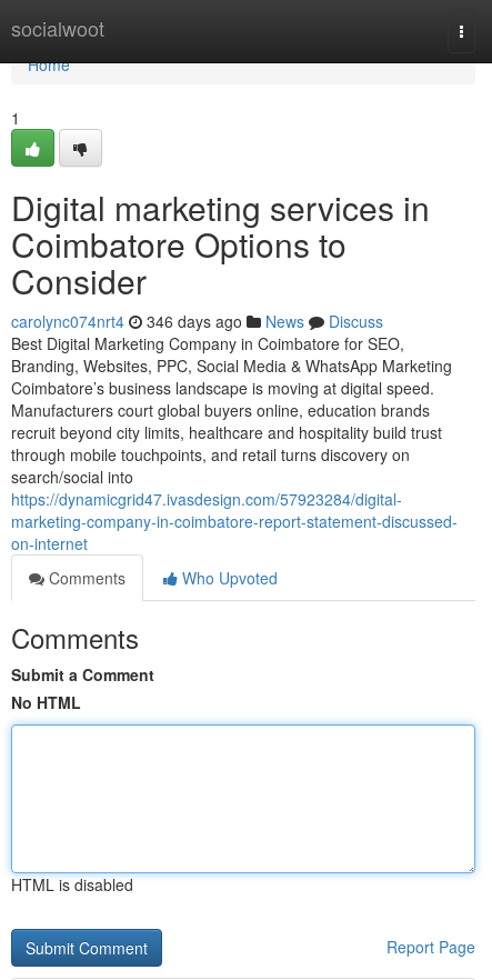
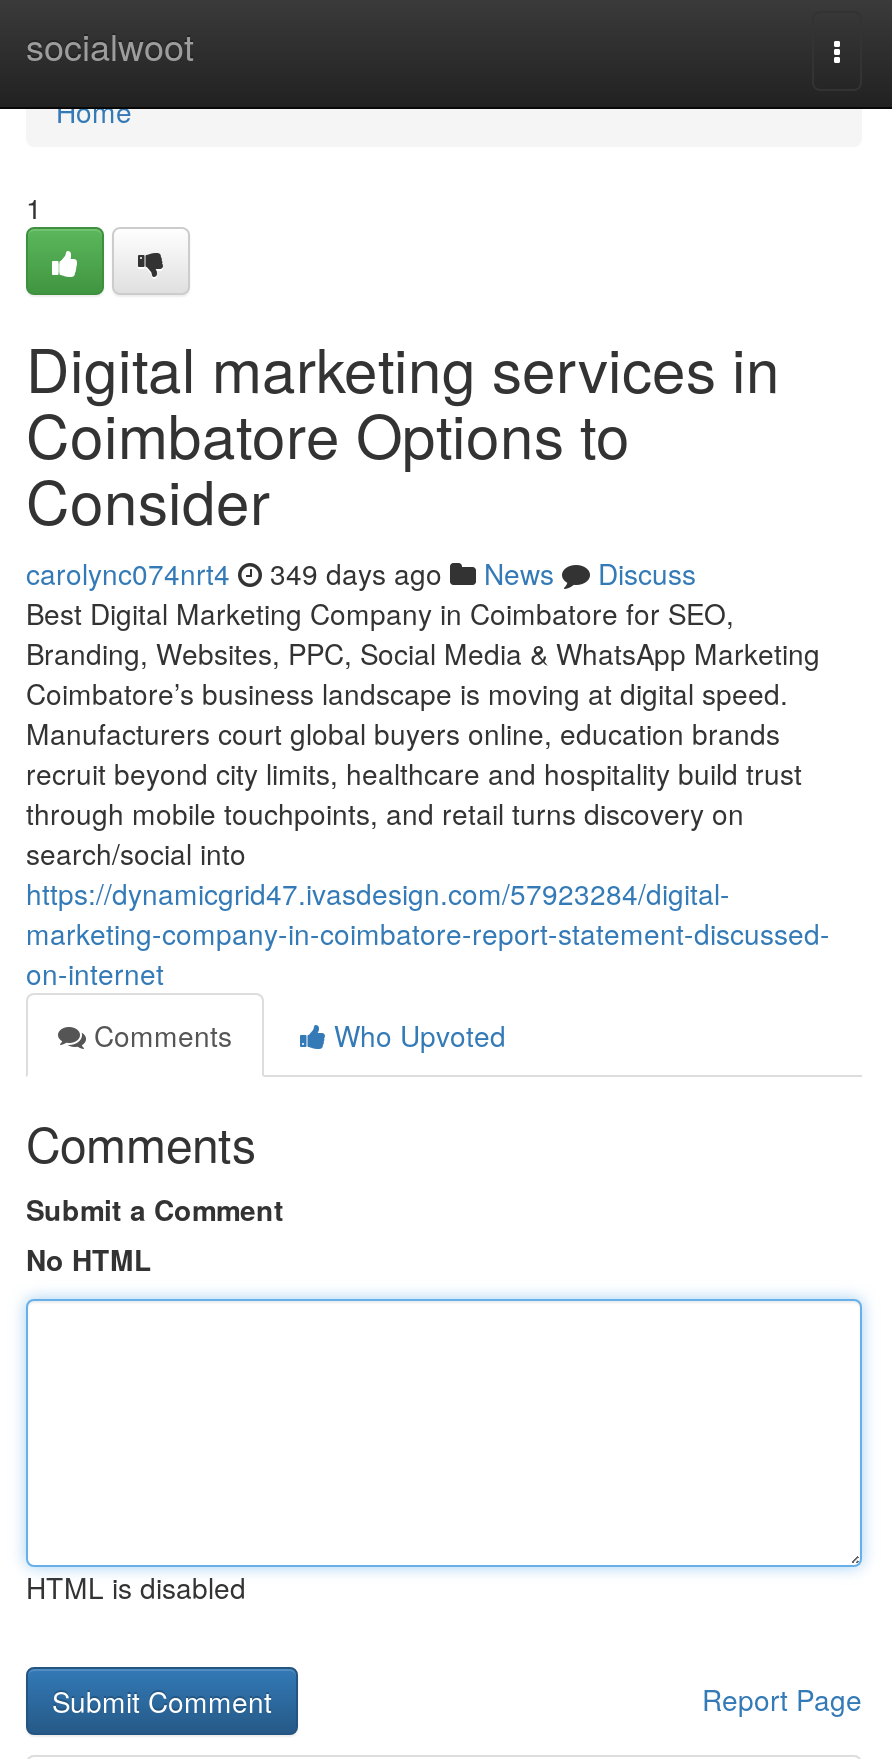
[11,310,383,332] carolync074nrt4 346 days ago News Discuss -> [26,553,696,593] carolync074nrt4 349 days ago News Discuss

